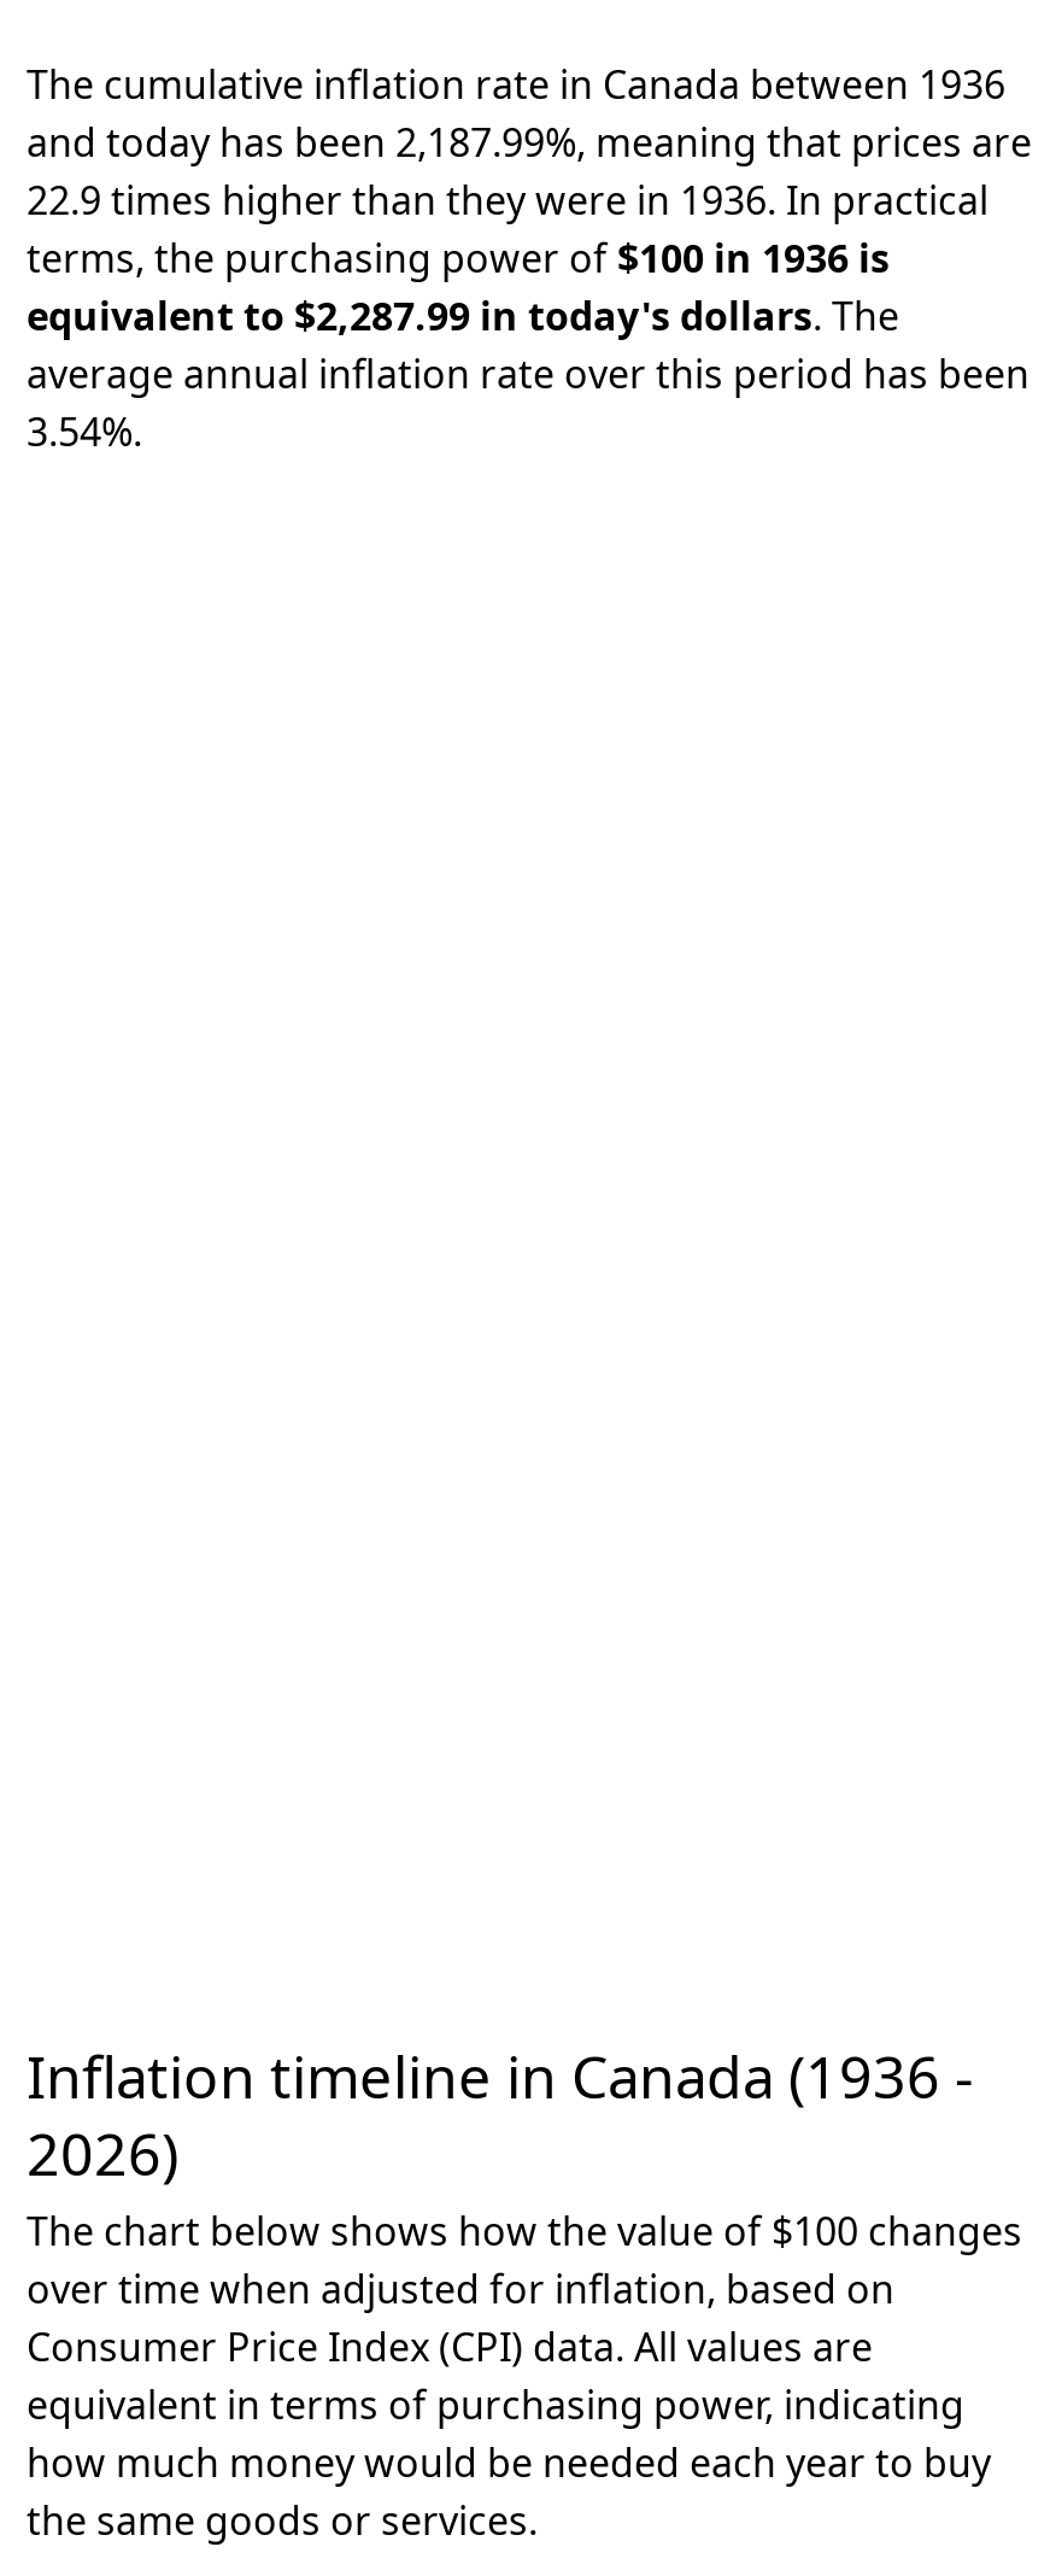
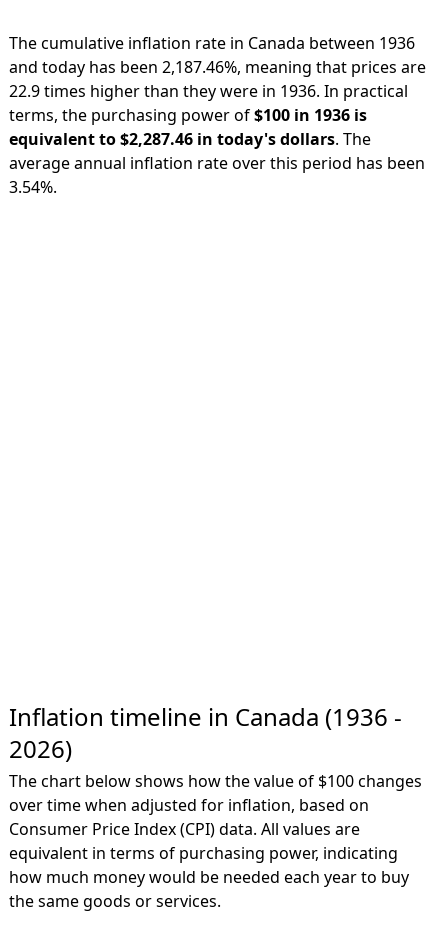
[27,116,1032,169] and today has been 2,187.99%, meaning that prices are -> [9,56,426,78] and today has been 2,187.46%, meaning that prices are
[27,289,899,343] equivalent to $2,287.99 in today's dollars. The -> [9,128,371,150] equivalent to $2,287.46 in today's dollars. The

